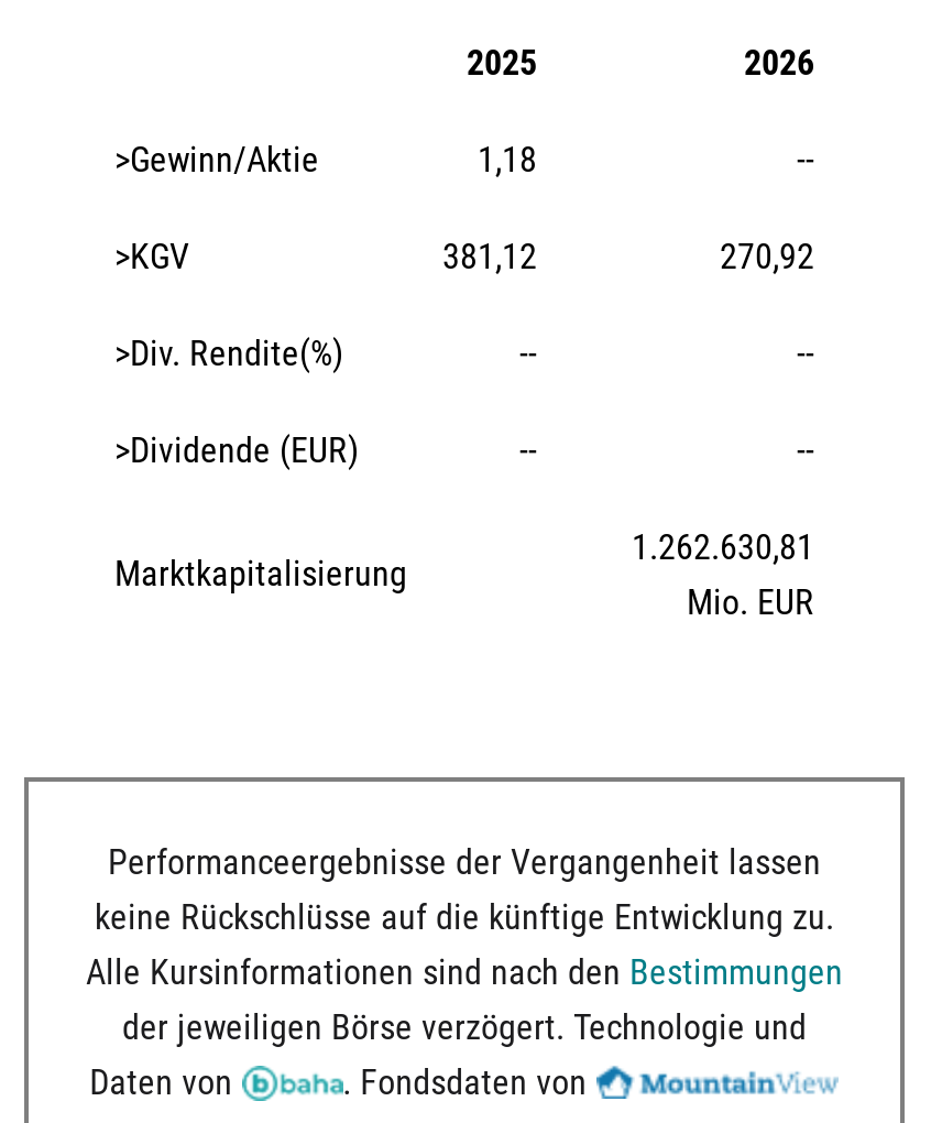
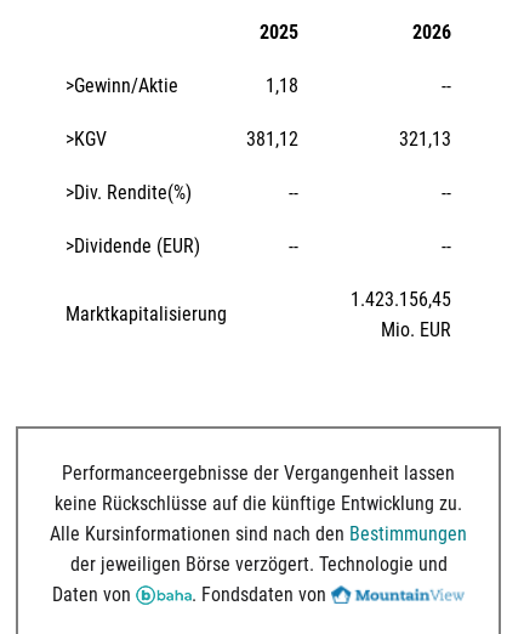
[720,236,814,278] 270,92 -> [399,128,451,151] 321,13
[632,527,814,569] 1.262.630,81 -> [351,288,451,311] 1.423.156,45

